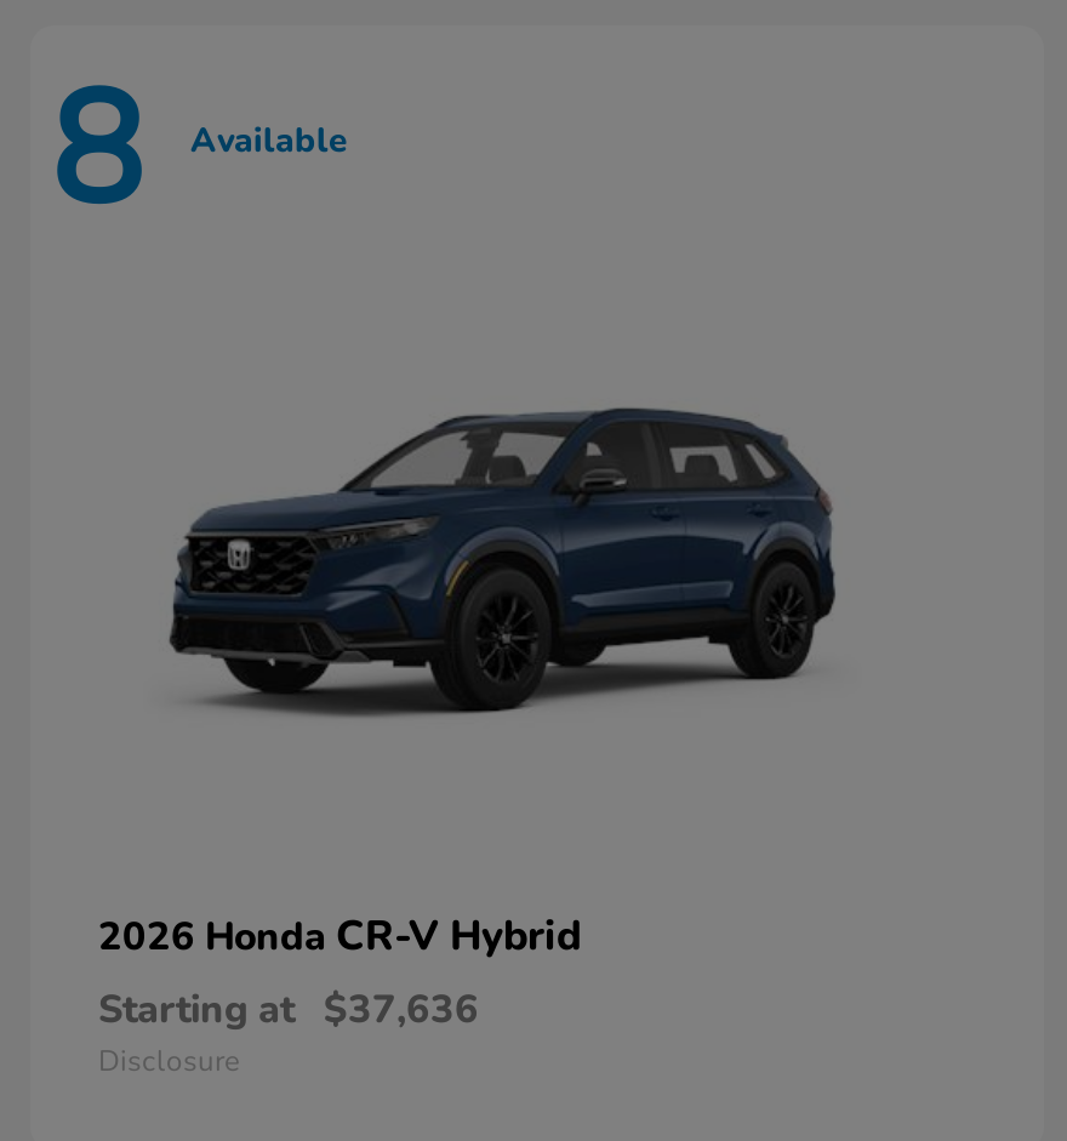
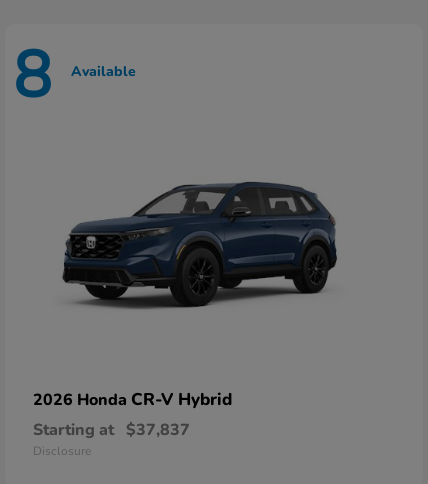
[98,984,479,1037] Starting at $37,636 -> [33,419,190,441] Starting at $37,837

